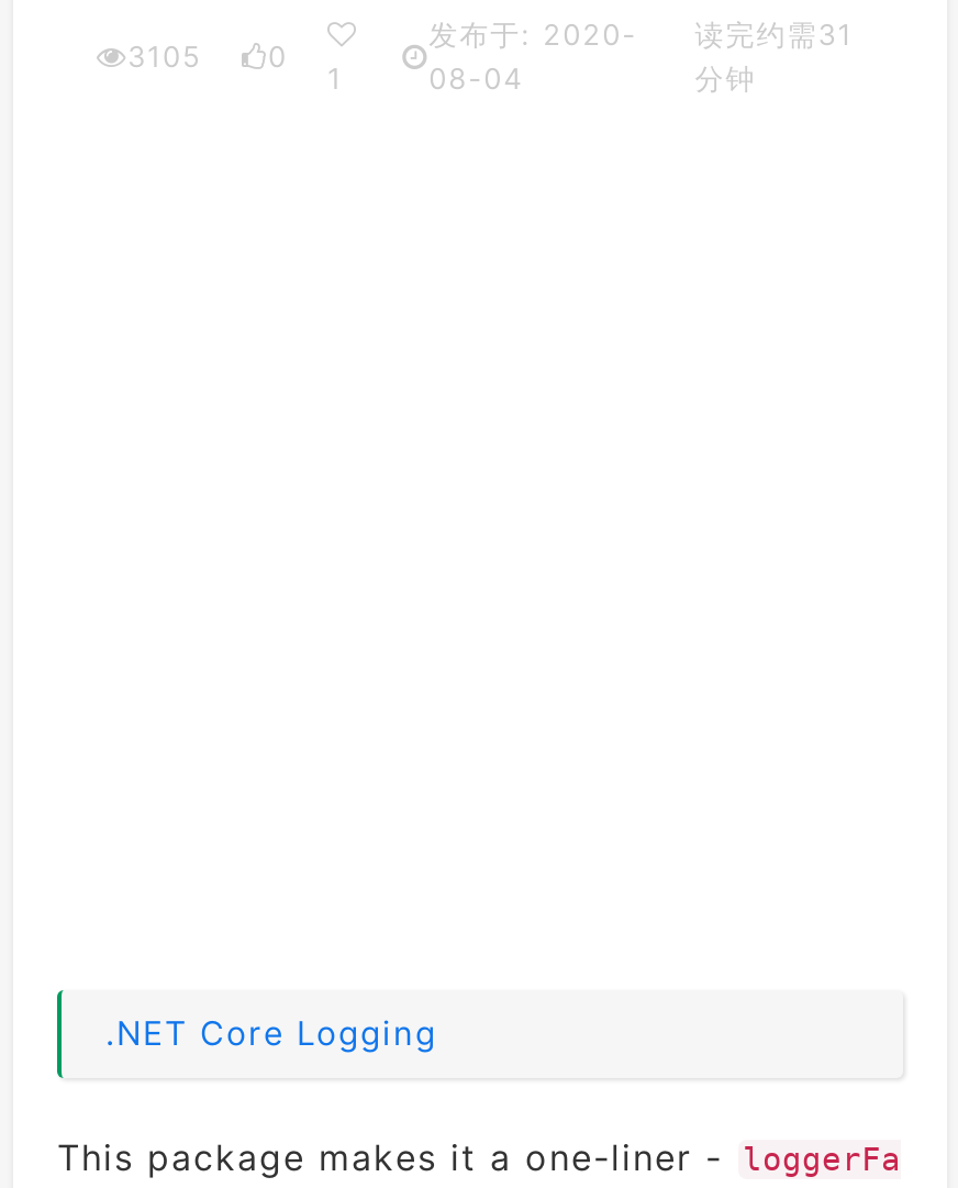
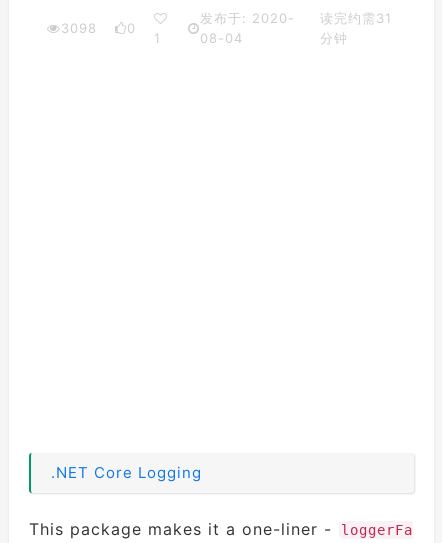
[127,38,202,74] 3105 -> [61,20,97,36] 3098

